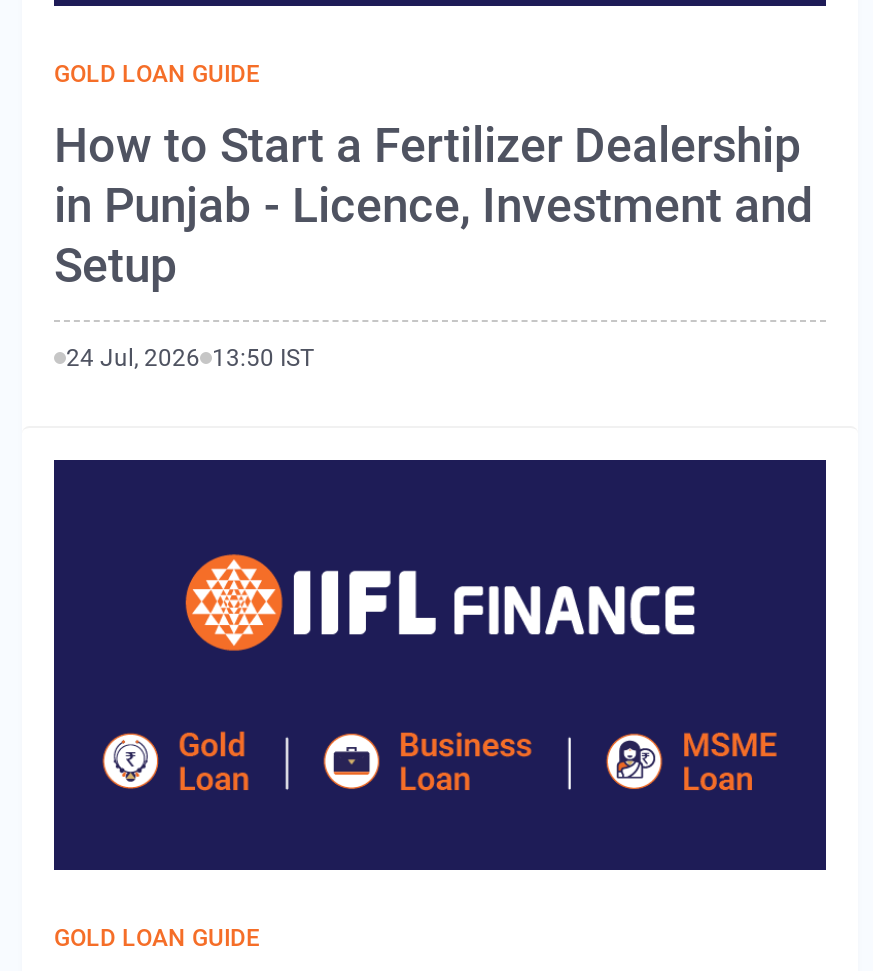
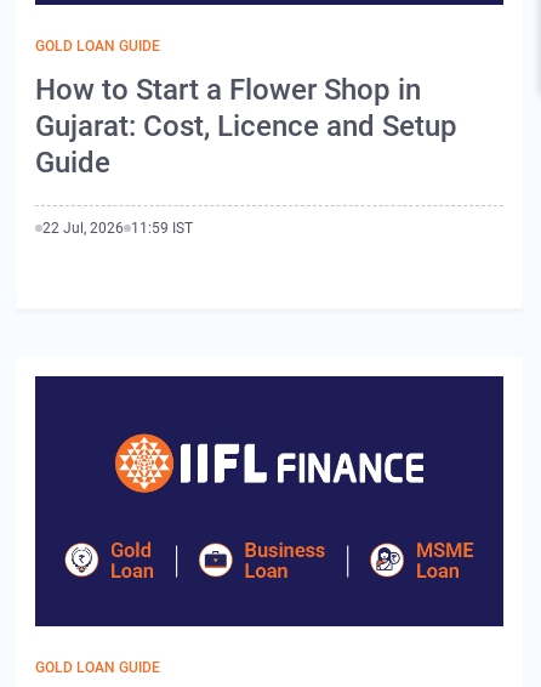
[54,117,814,293] How to Start a Fertilizer Dealership | in Punjab - Licence, Investment and | Setup -> [35,73,457,180] How to Start a Flower Shop in | Gujarat: Cost, Licence and Setup | Guide
[66,343,314,371] 24 Jul, 2026 13:50 IST -> [42,220,193,237] 22 Jul, 2026 11:59 IST

